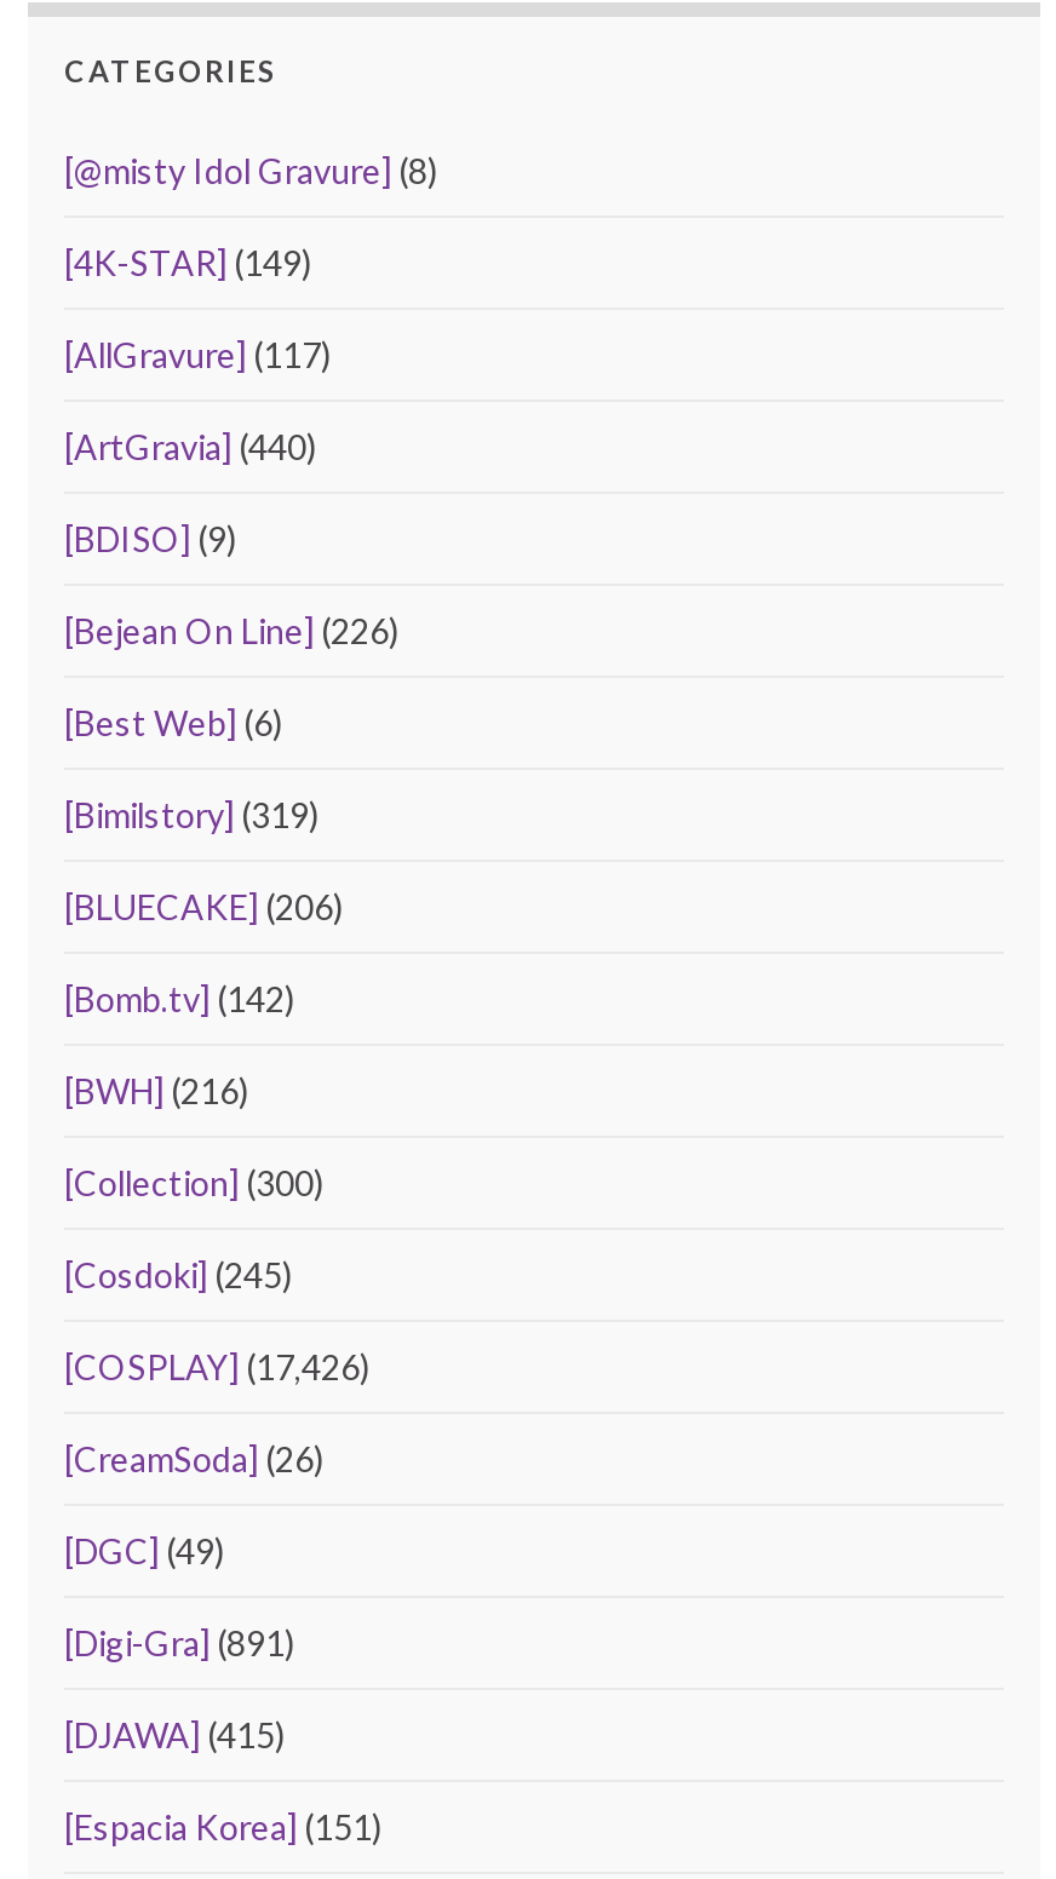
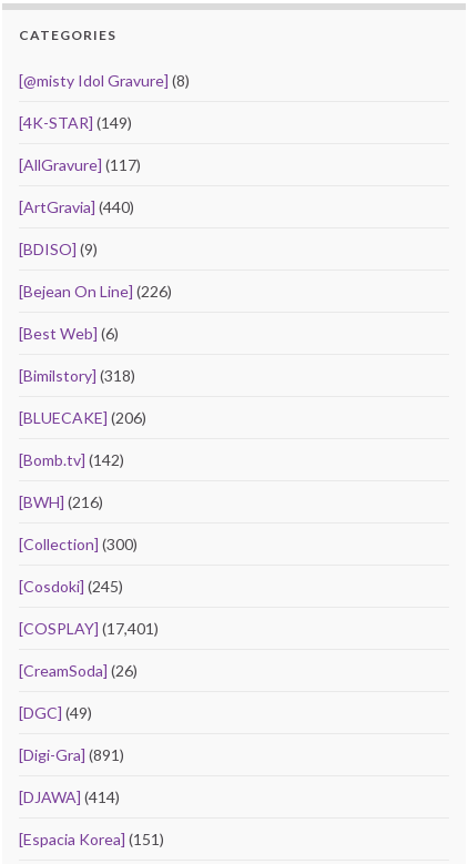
[64,795,318,836] [Bimilstory] (319) -> [19,366,135,385] [Bimilstory] (318)
[64,1347,369,1388] [COSPLAY] (17,426) -> [19,619,159,638] [COSPLAY] (17,401)
[64,1715,285,1756] [DJAWA] (415) -> [19,788,120,807] [DJAWA] (414)

